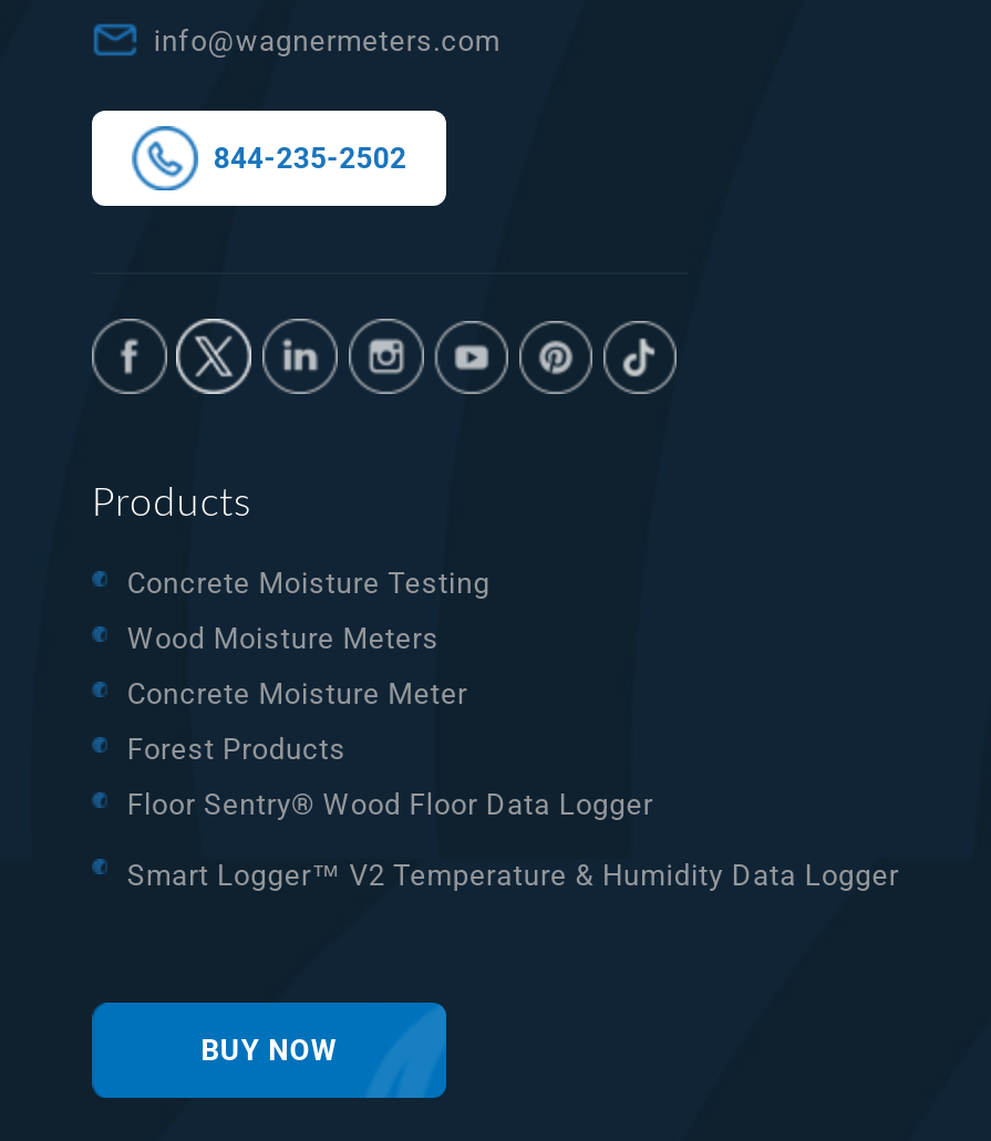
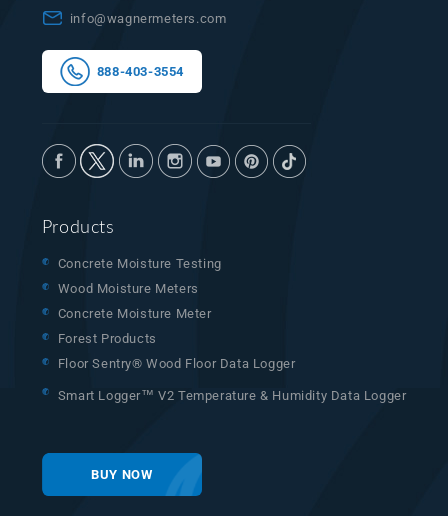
[197,141,406,174] 844-235-2502 -> [90,64,184,79] 888-403-3554

